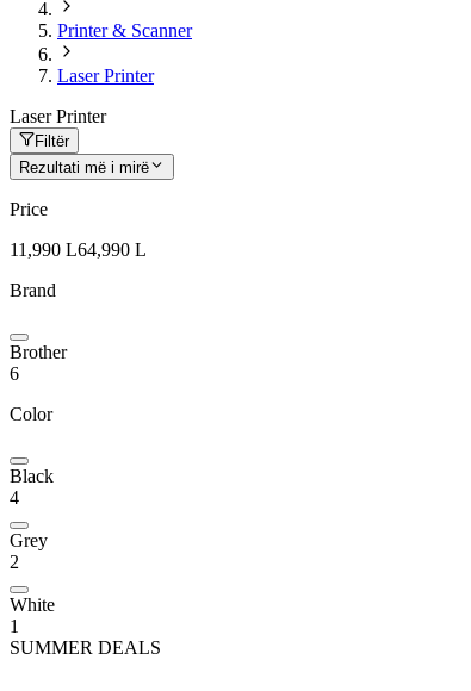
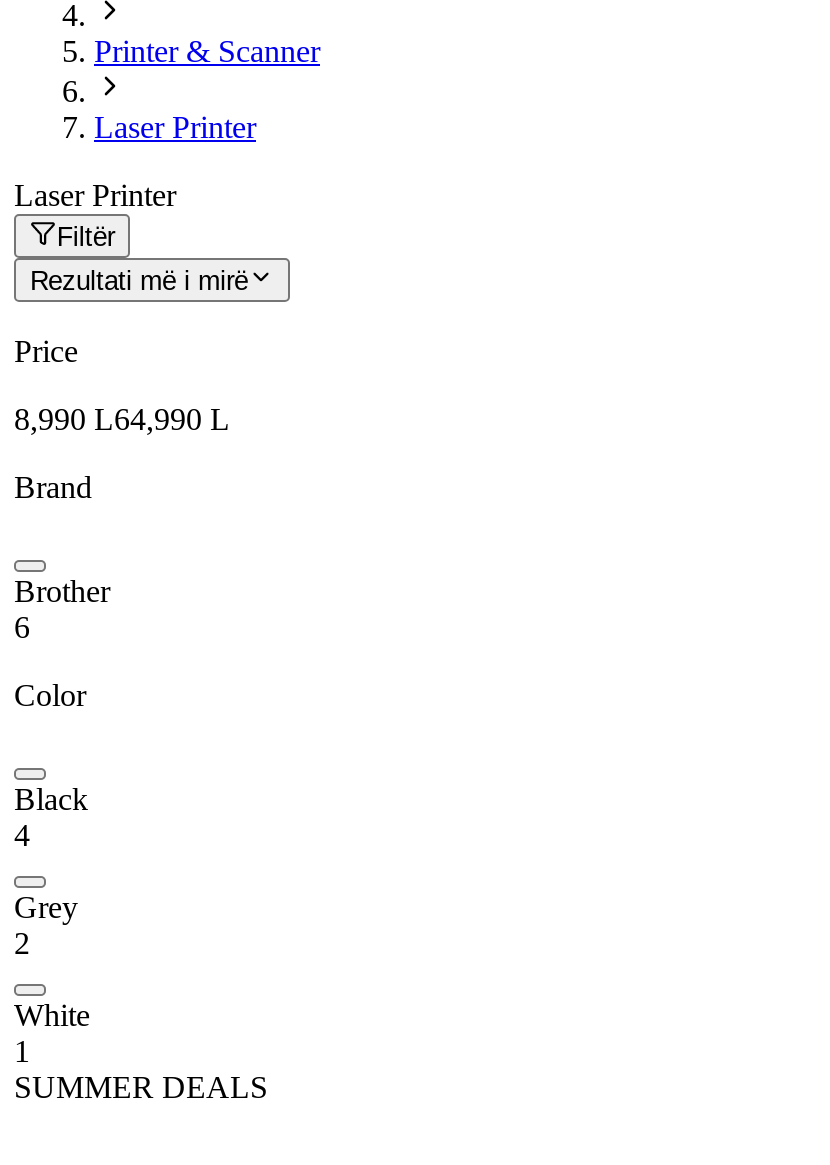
[10,240,147,260] 11,990 L64,990 L -> [14,403,230,437] 8,990 L64,990 L

